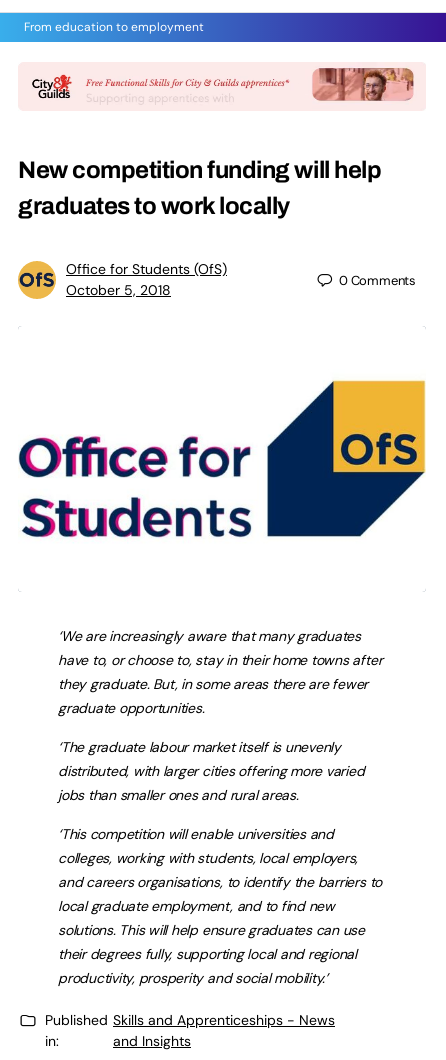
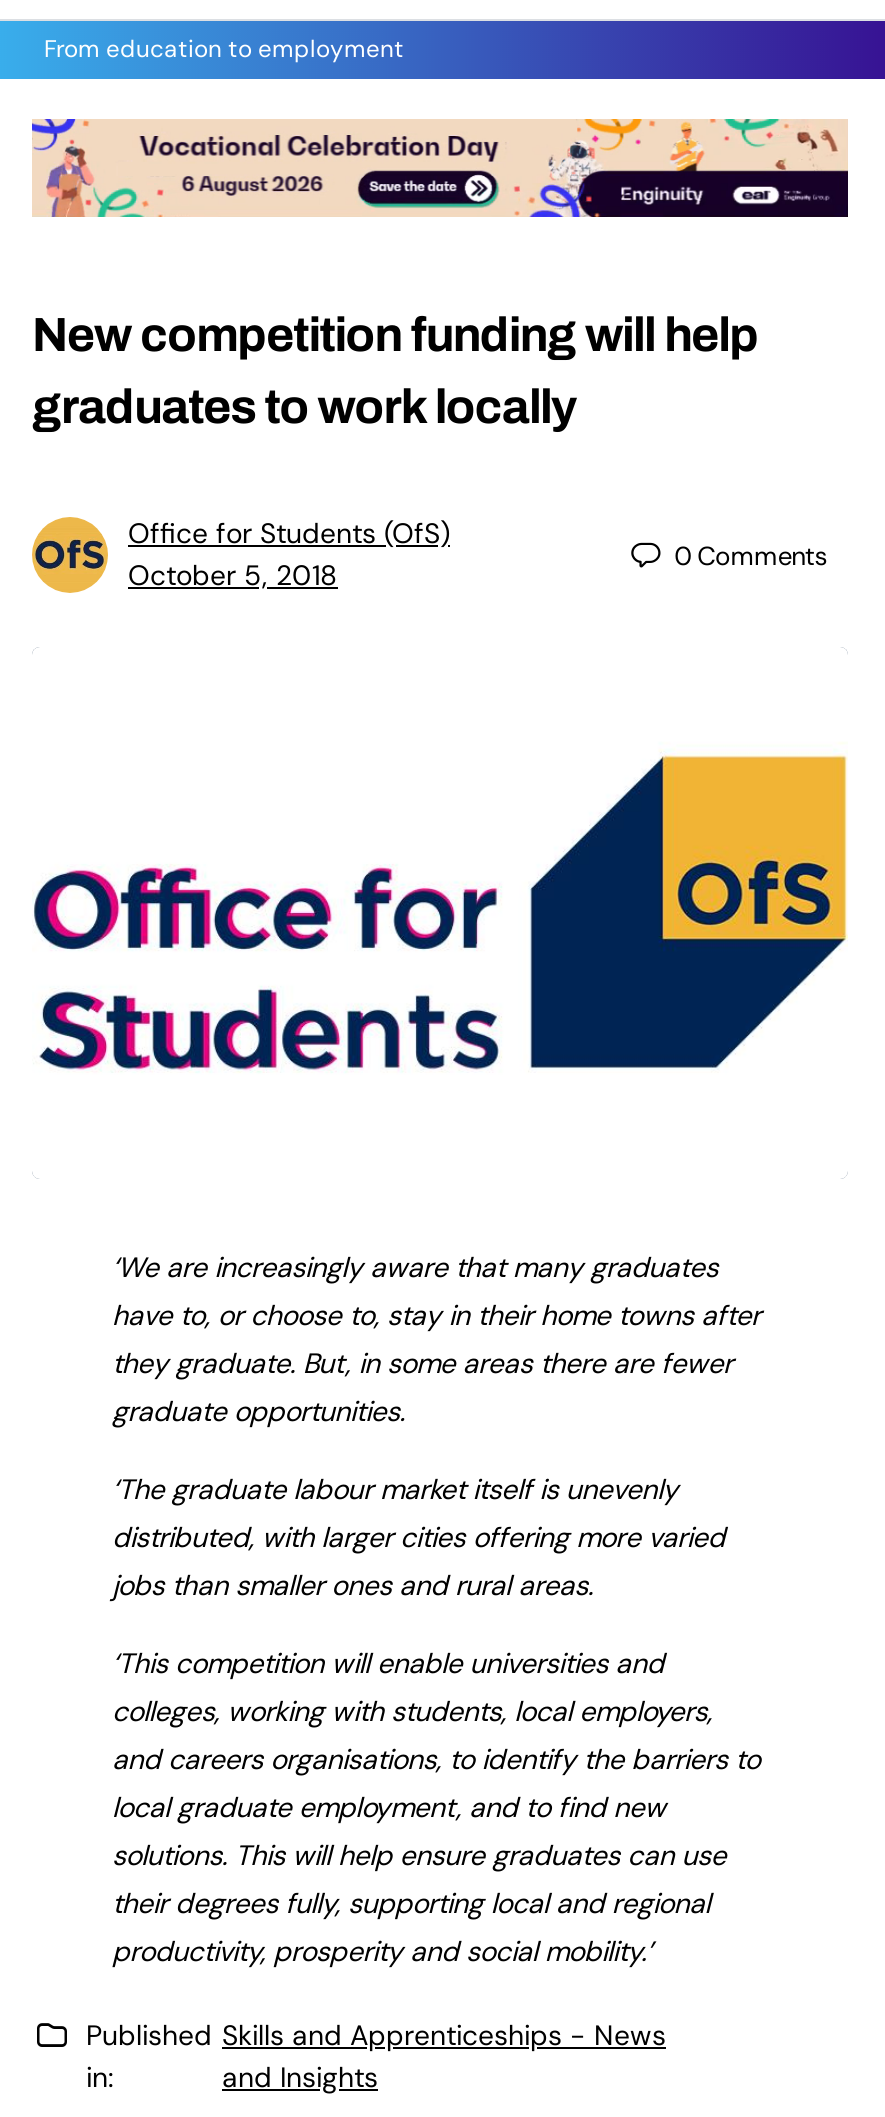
[18,62,426,111] [image] -> [30,117,850,219] [image]

